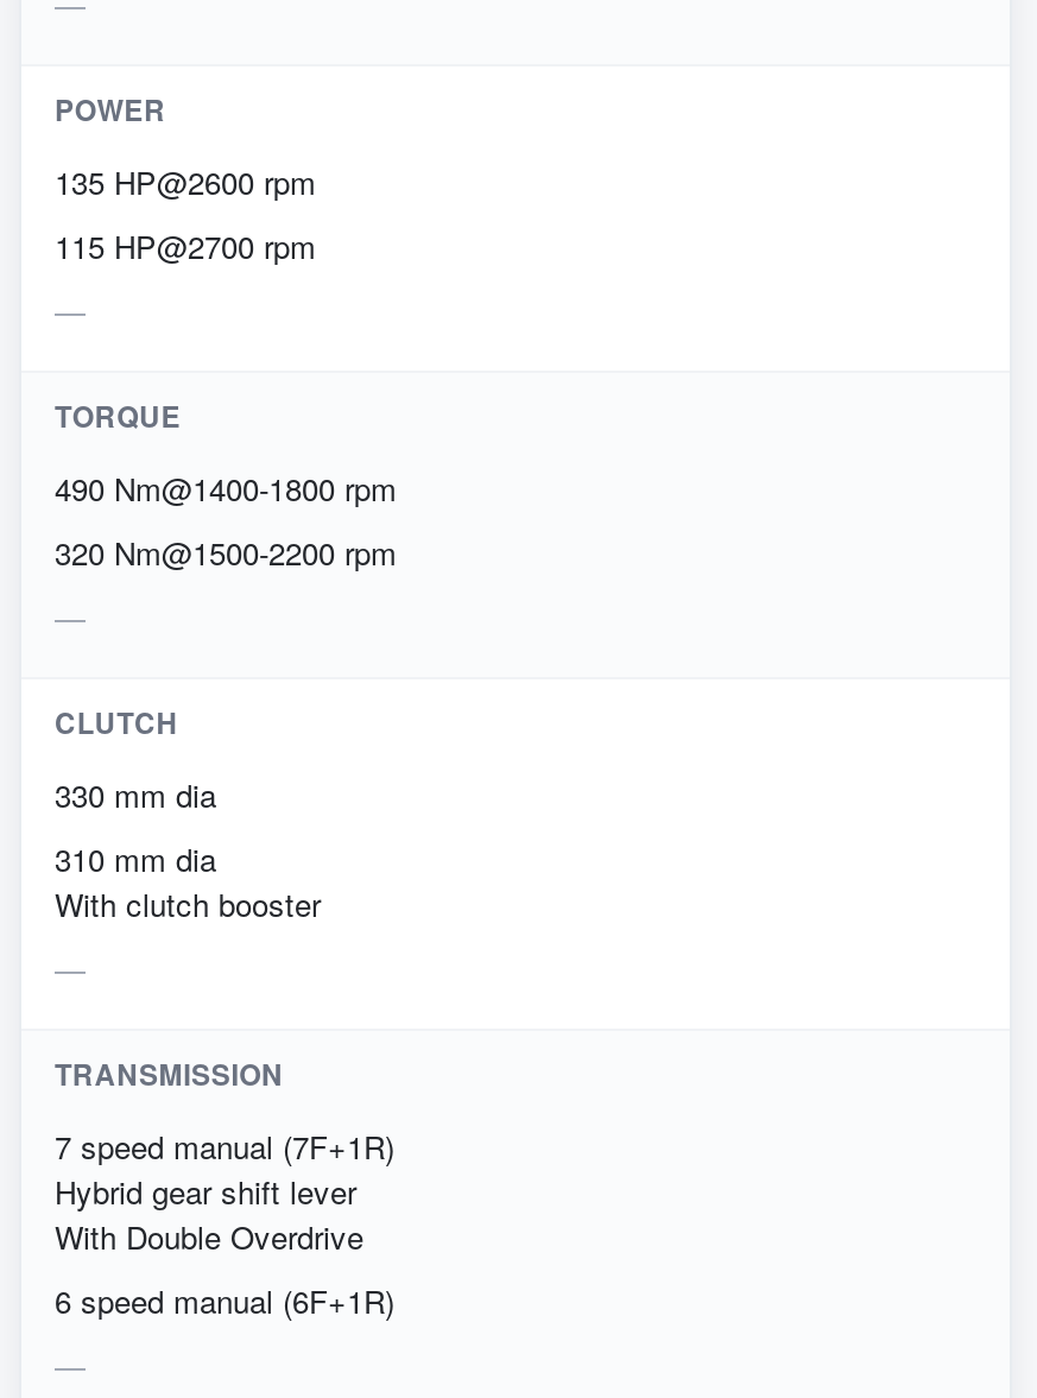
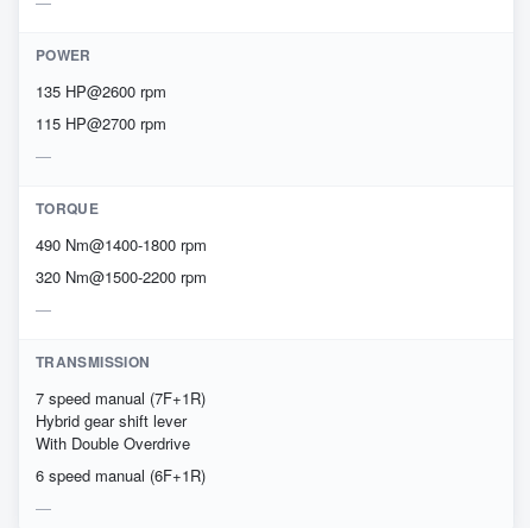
[55,701,321,926] CLUTCH | 330 mm dia | 310 mm dia | With clutch booster -> none

